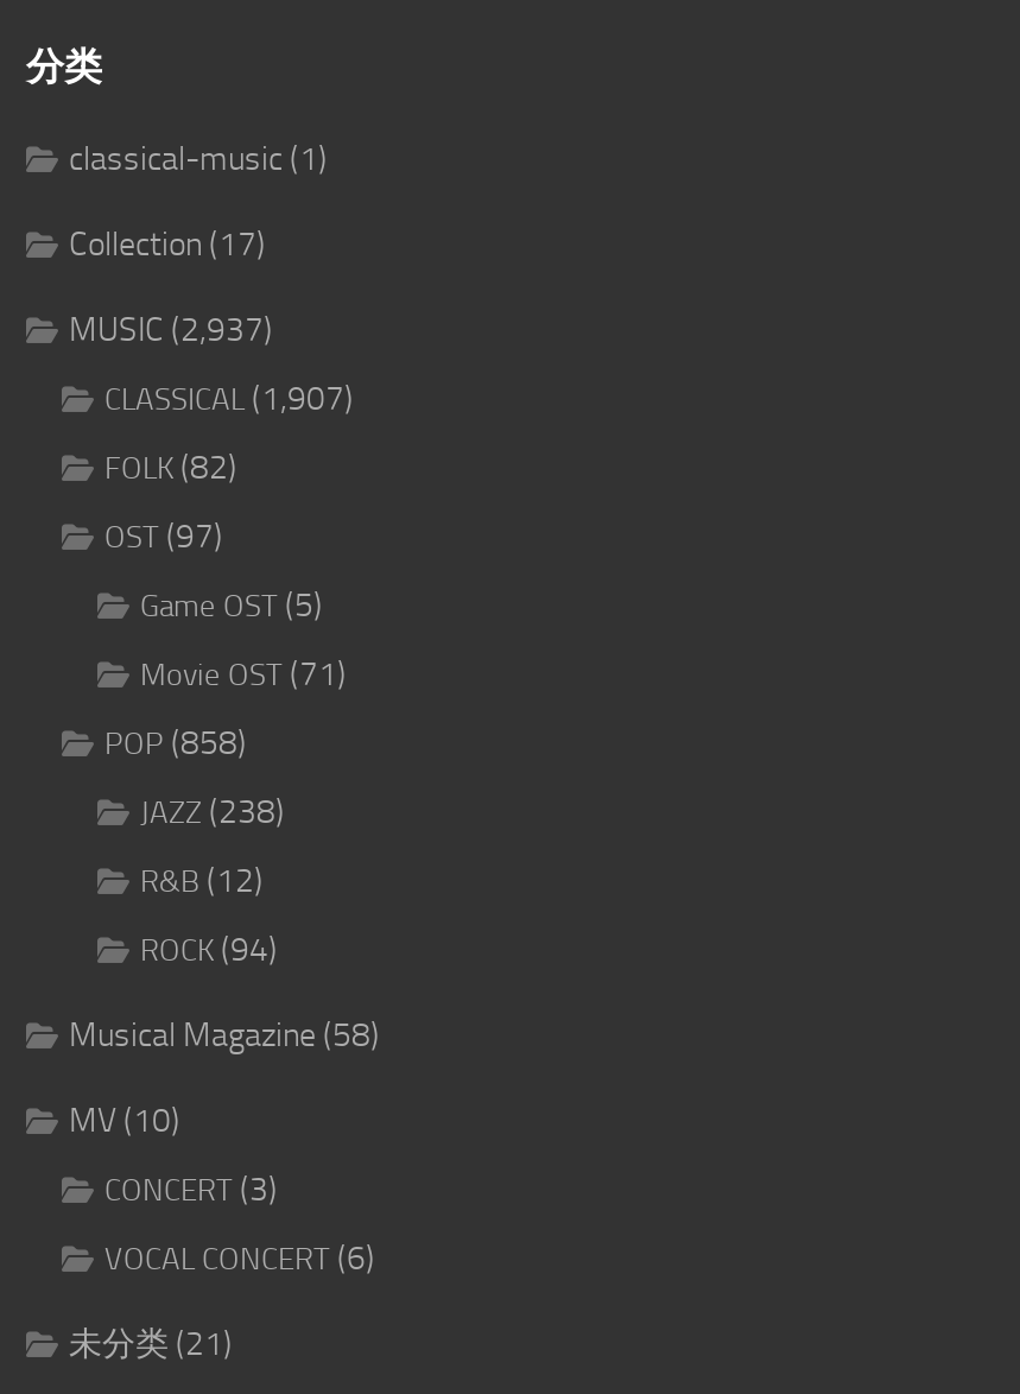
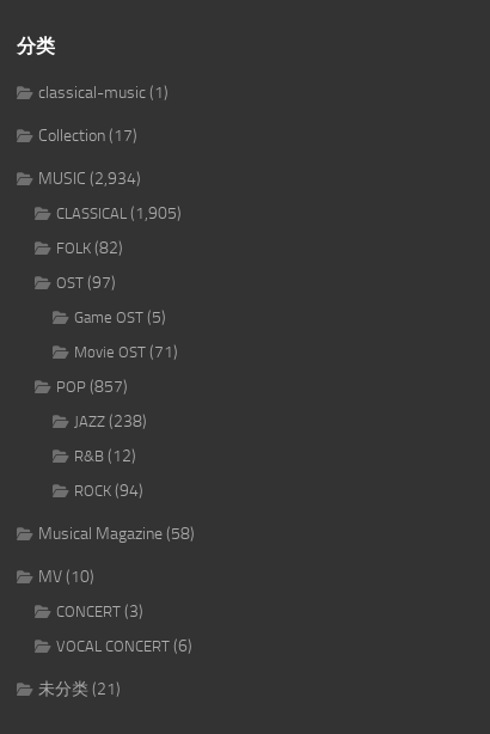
[69,310,273,350] MUSIC (2,937) -> [38,169,141,189] MUSIC (2,934)
[104,379,354,419] CLASSICAL (1,907) -> [56,203,182,224] CLASSICAL (1,905)
[104,723,247,763] POP (858) -> [56,377,128,397] POP (857)

